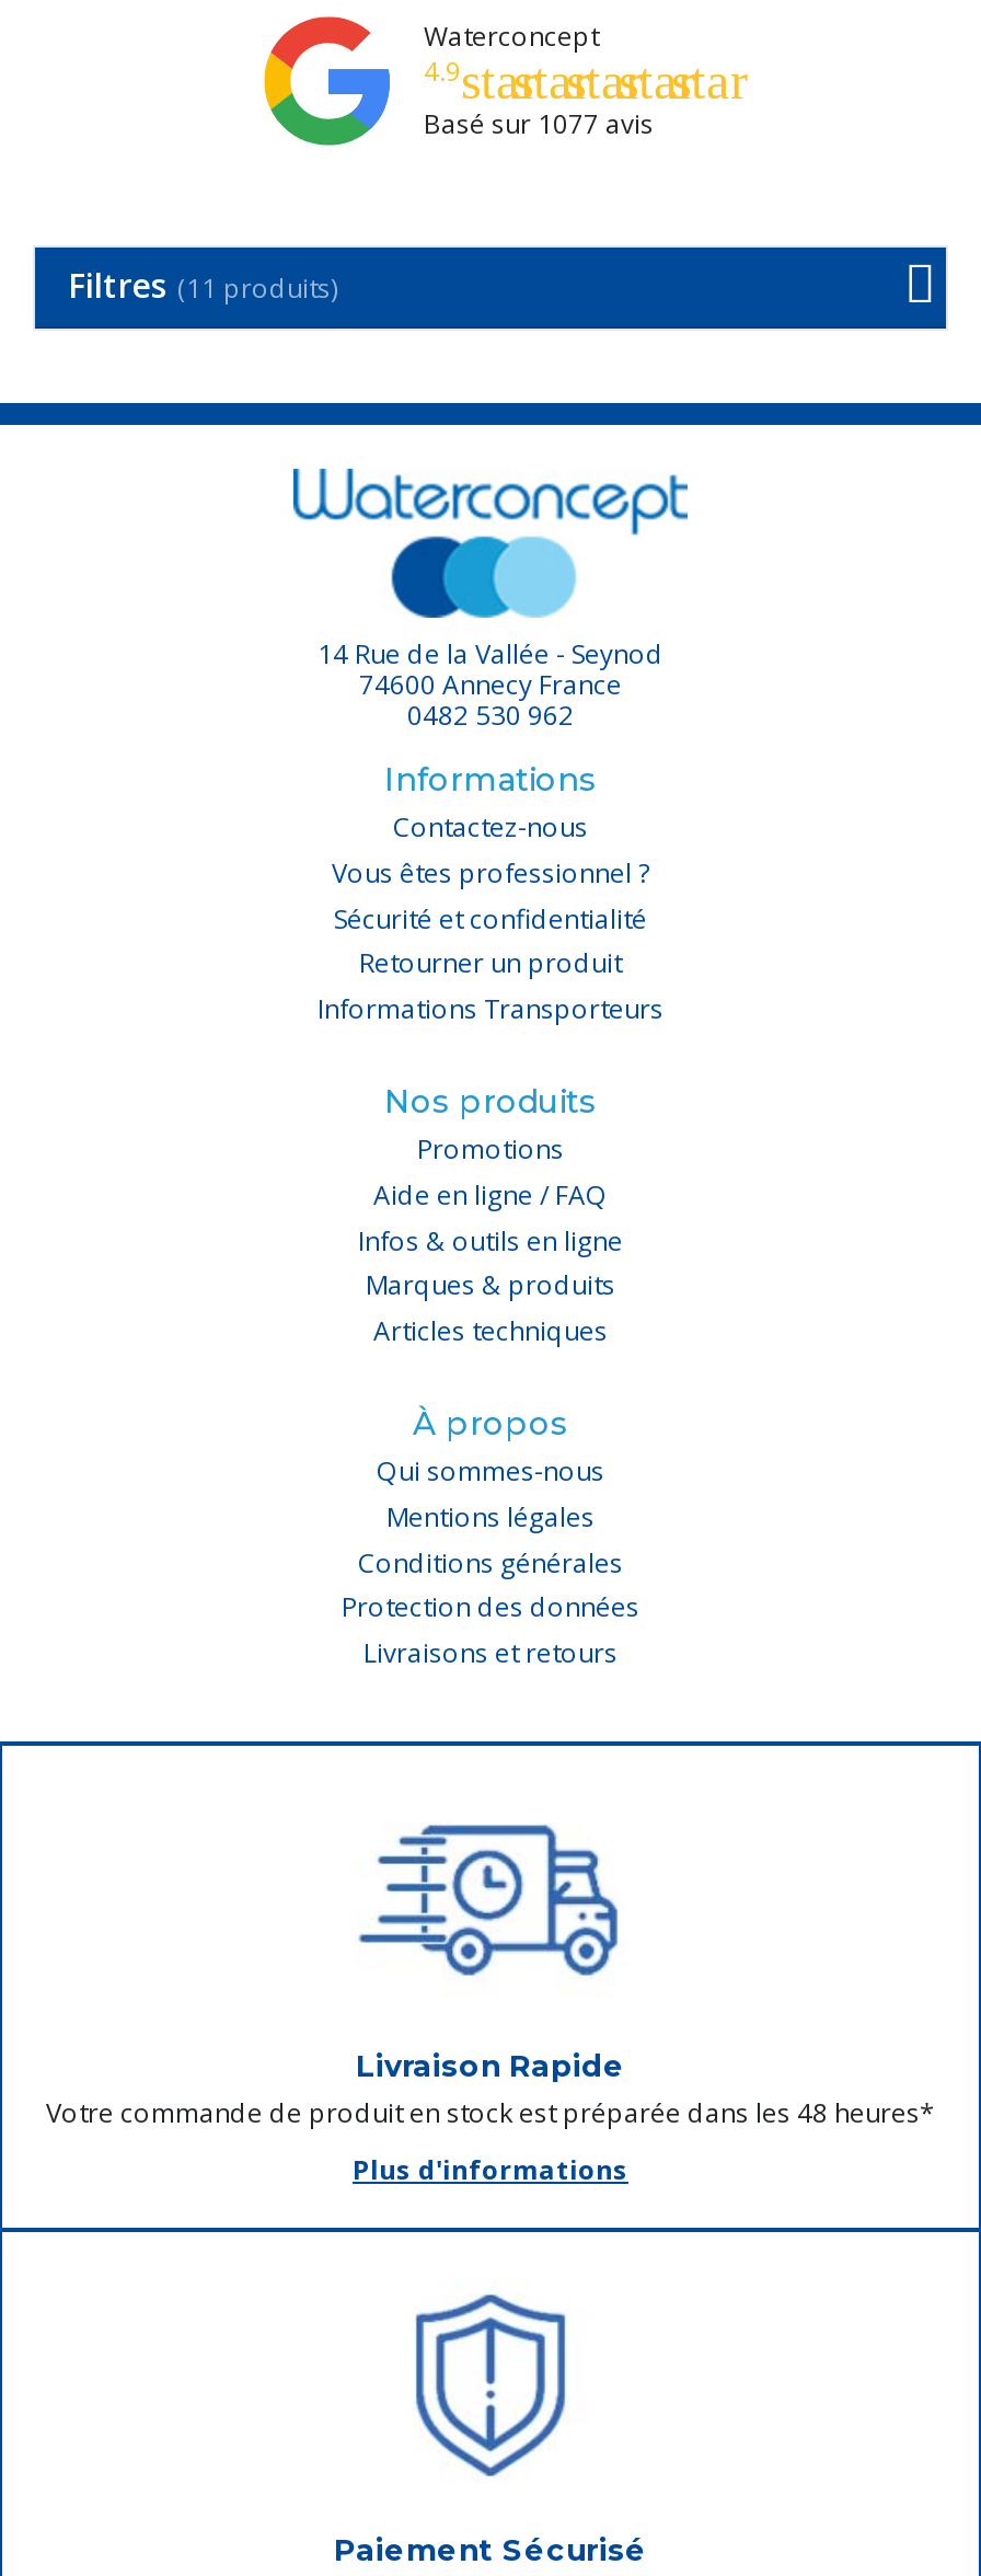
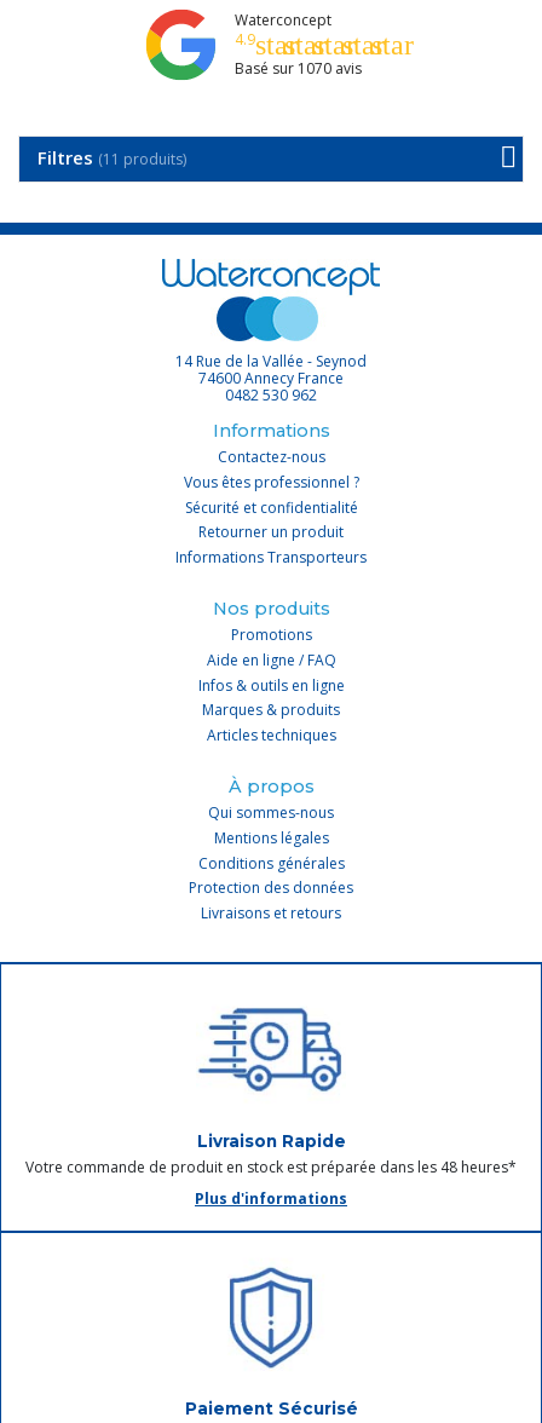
[424,105,654,142] Basé sur 1077 avis -> [234,58,361,78] Basé sur 1070 avis

